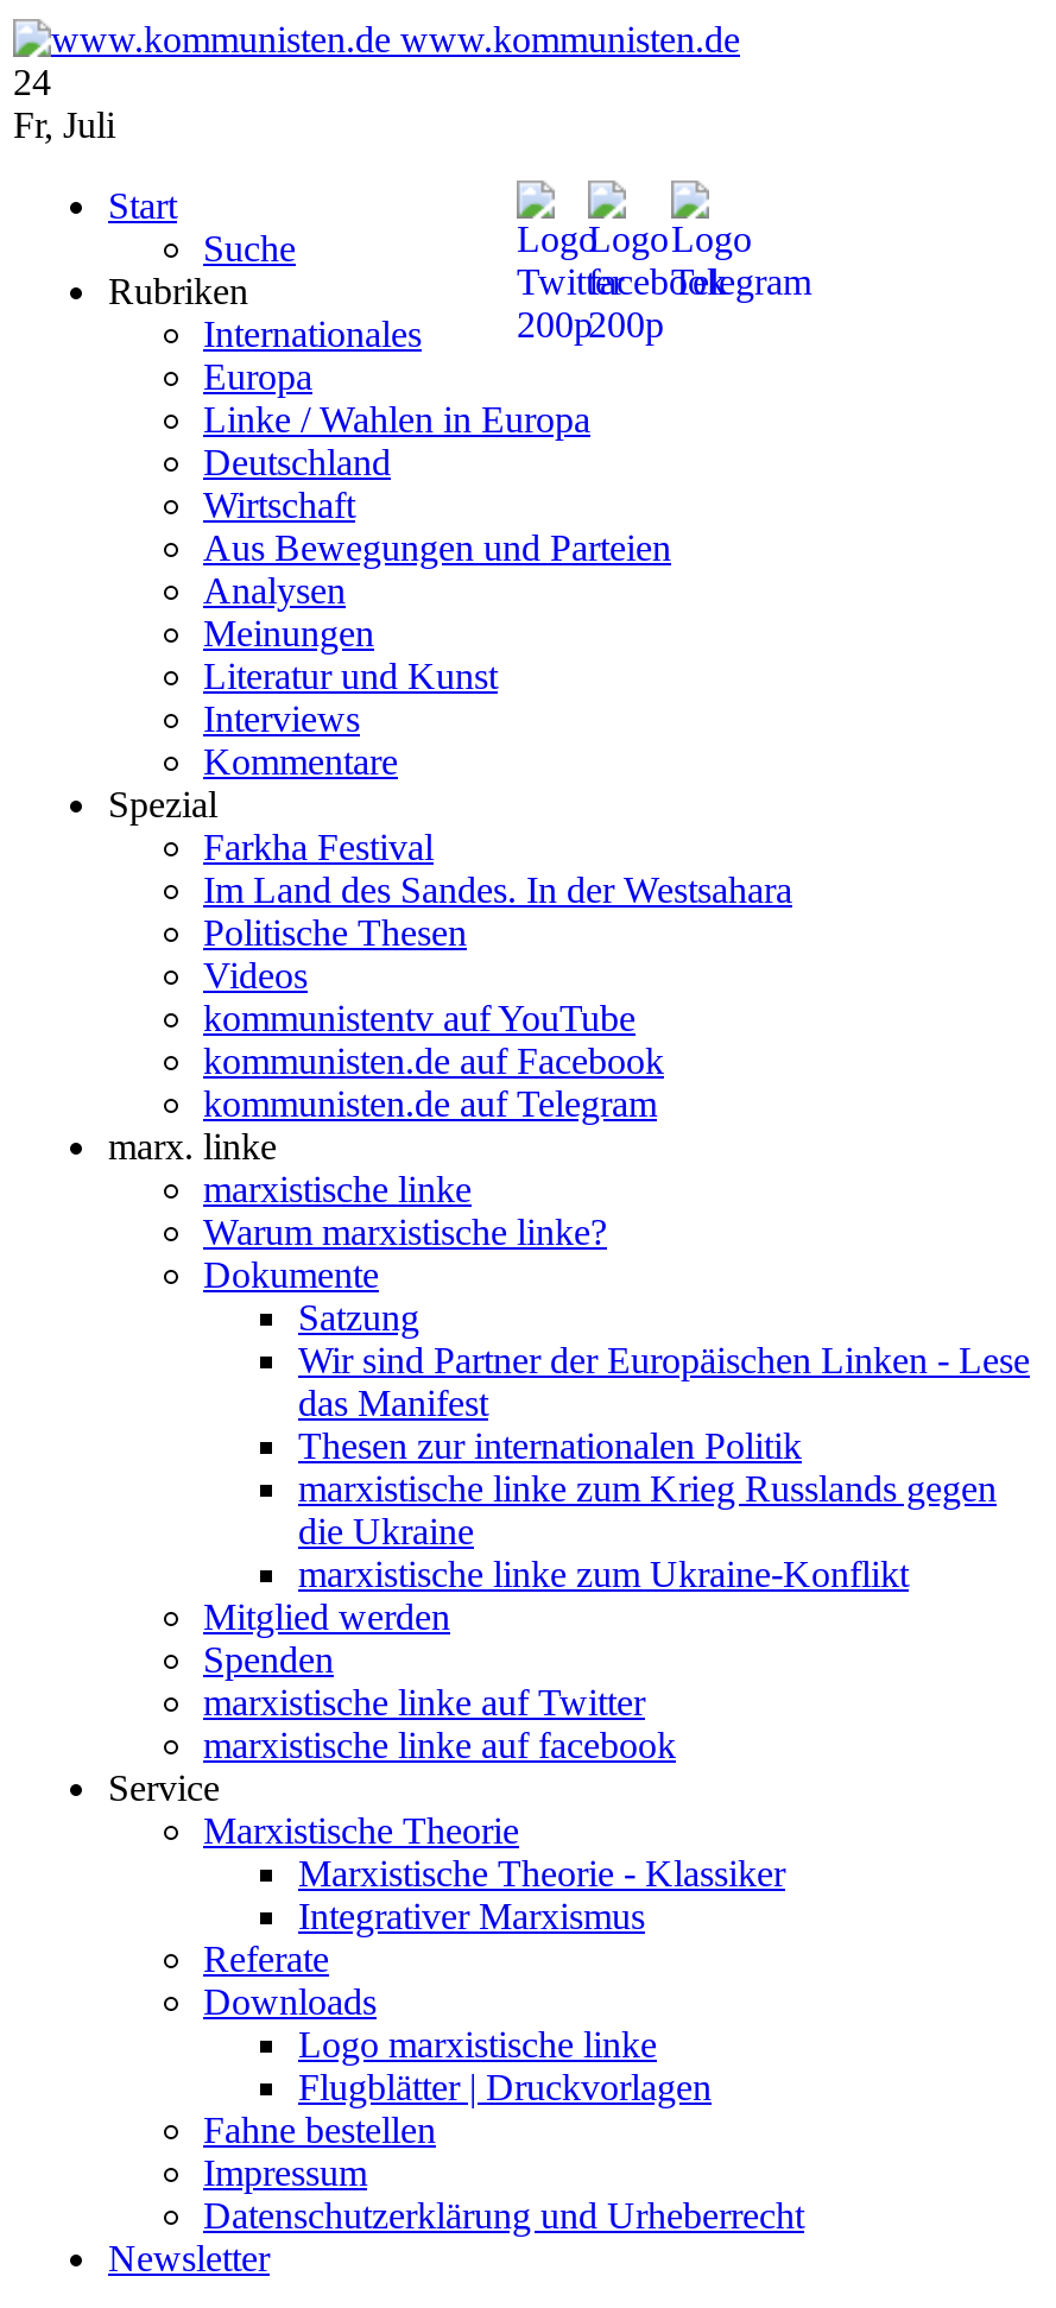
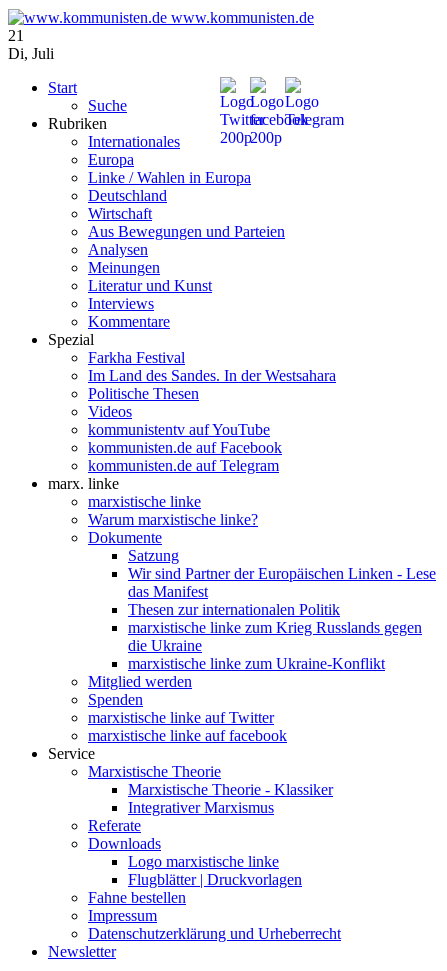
[13,61,51,102] 24 -> [8,27,24,44] 21
[13,104,115,144] Fr, Juli -> [8,45,54,62] Di, Juli

